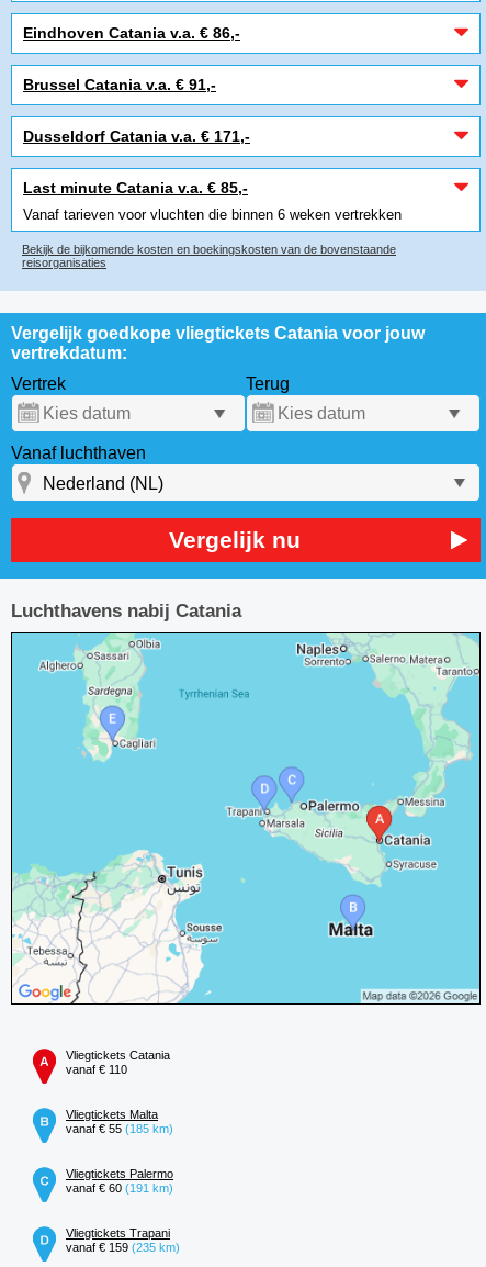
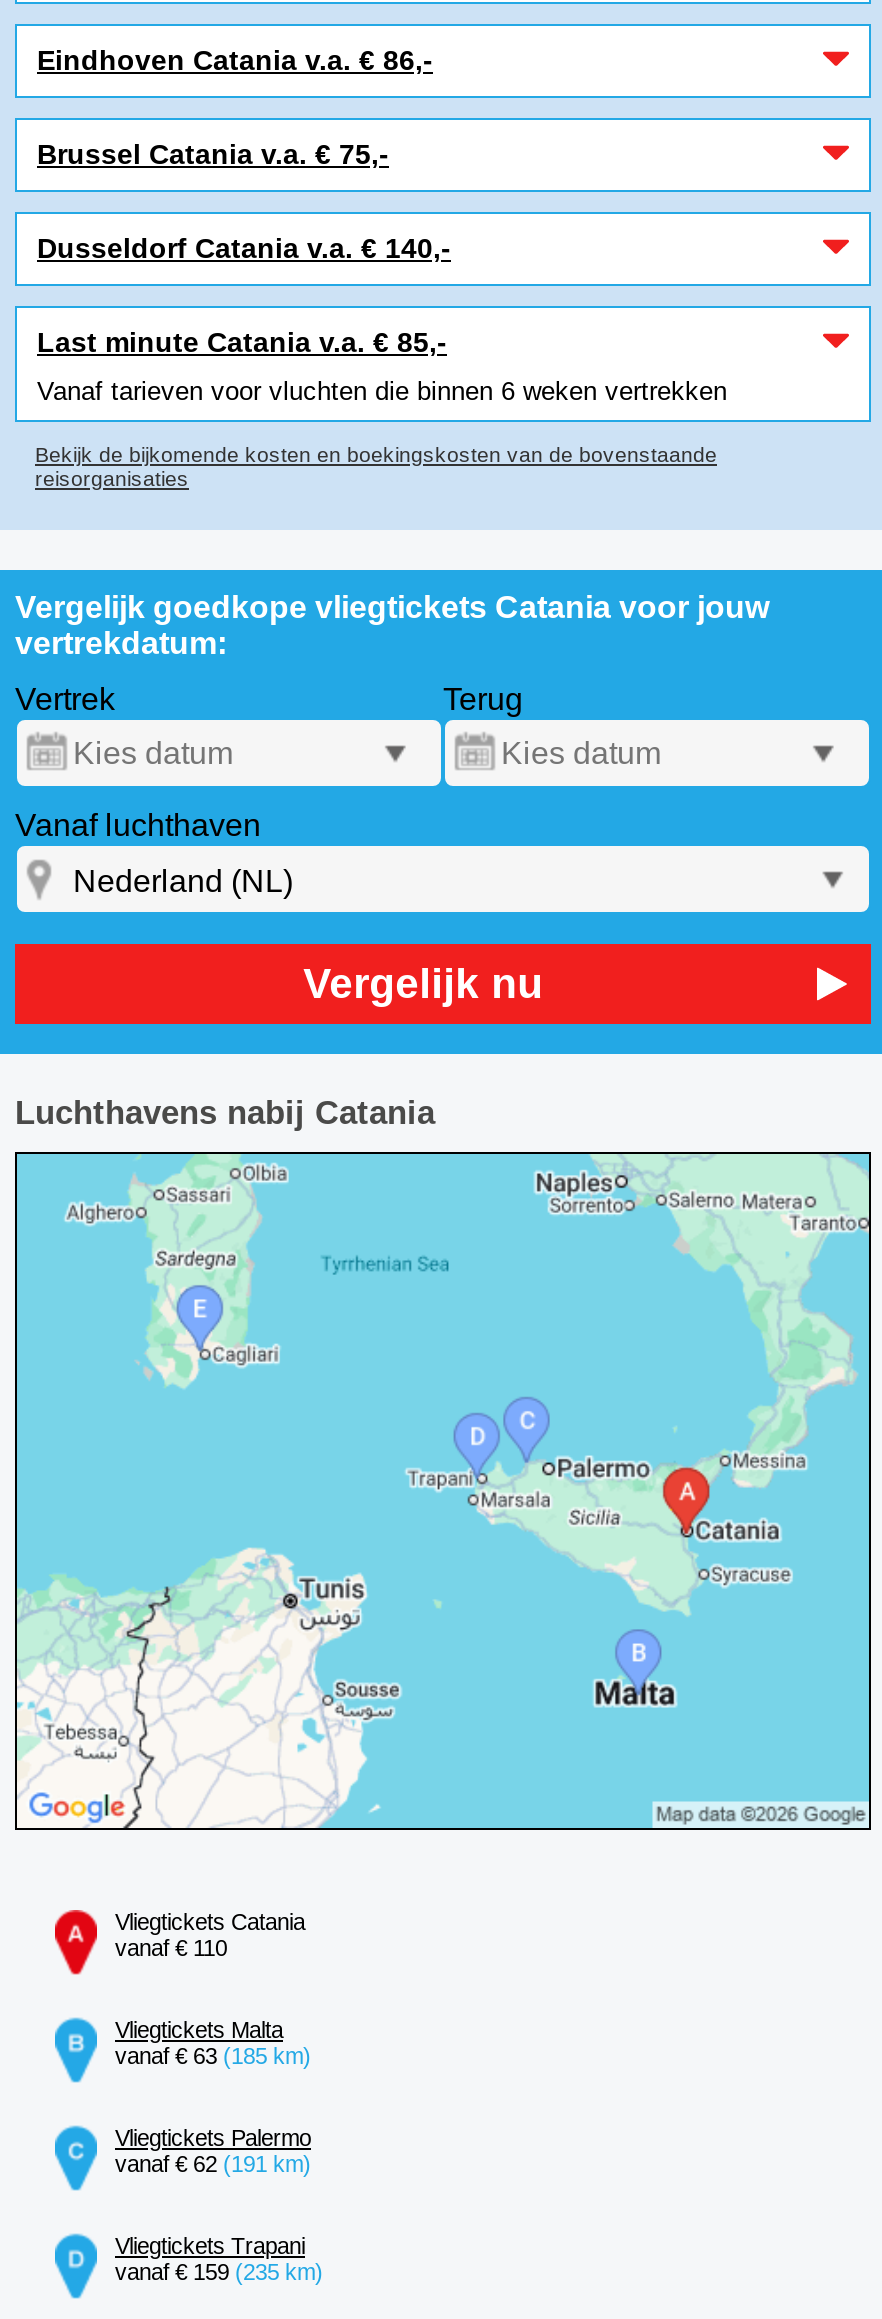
[23,76,216,93] Brussel Catania v.a. € 91,- -> [37,138,389,170] Brussel Catania v.a. € 75,-
[23,127,250,145] Dusseldorf Catania v.a. € 171,- -> [37,232,451,264] Dusseldorf Catania v.a. € 140,-
[66,1122,173,1135] vanaf € 55 (185 km) -> [115,2044,311,2068] vanaf € 63 (185 km)
[66,1182,173,1195] vanaf € 60 (191 km) -> [115,2152,311,2176] vanaf € 62 (191 km)

